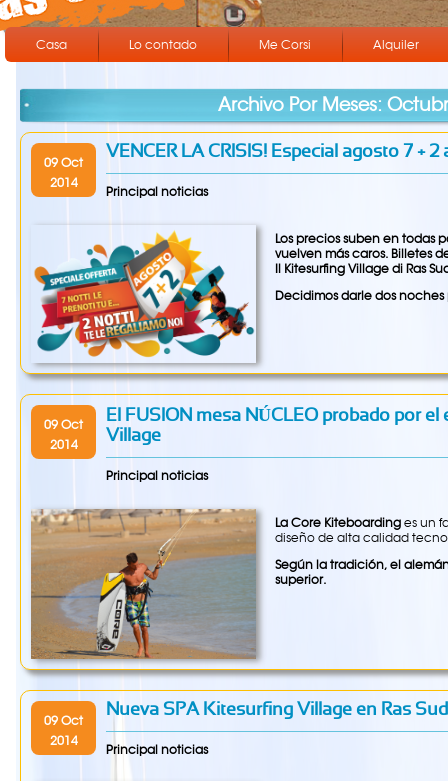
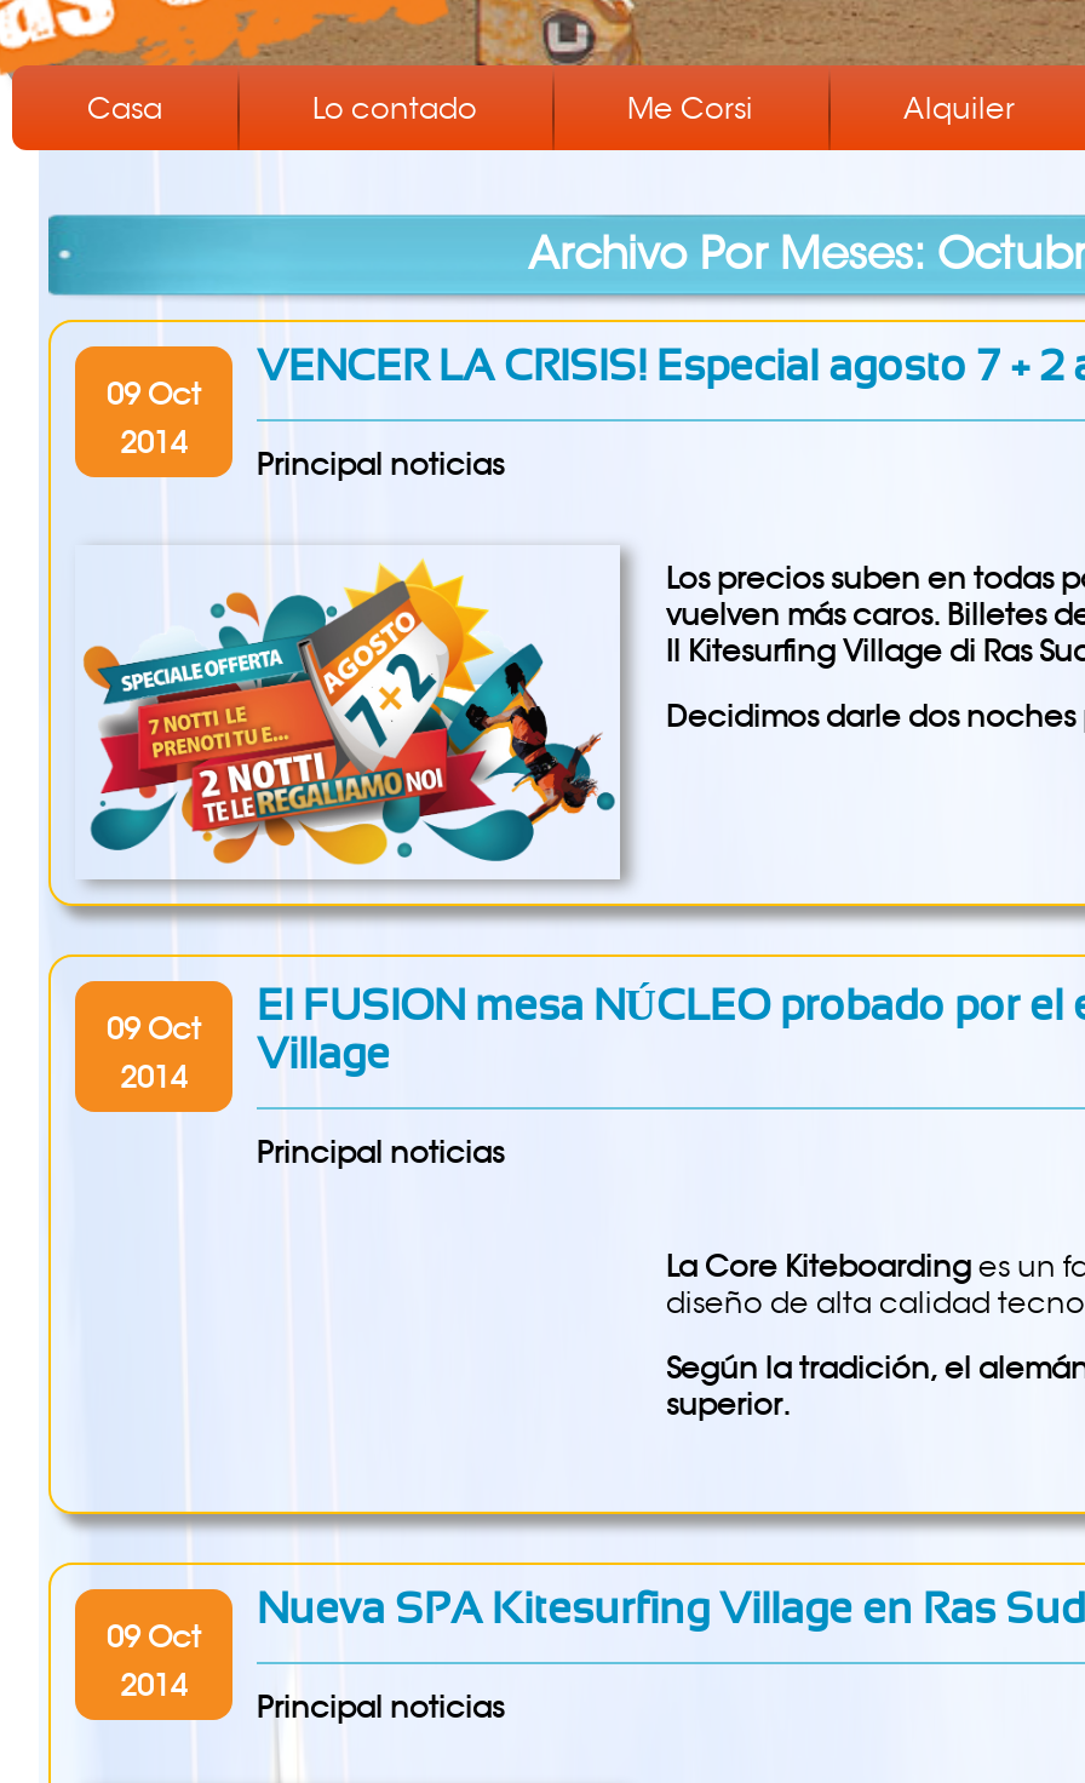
[30,508,262,663] [image] -> none

